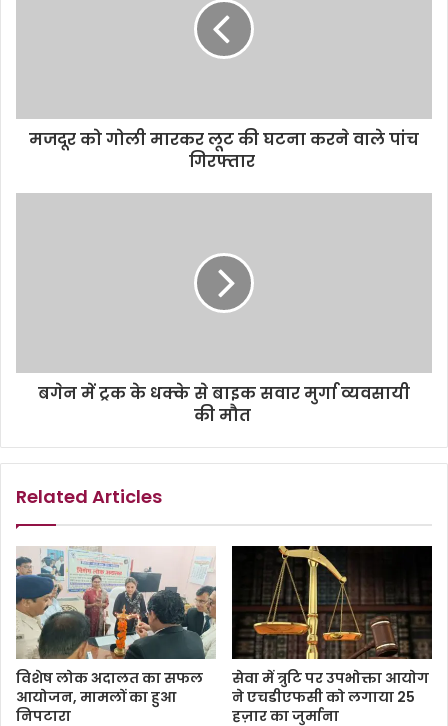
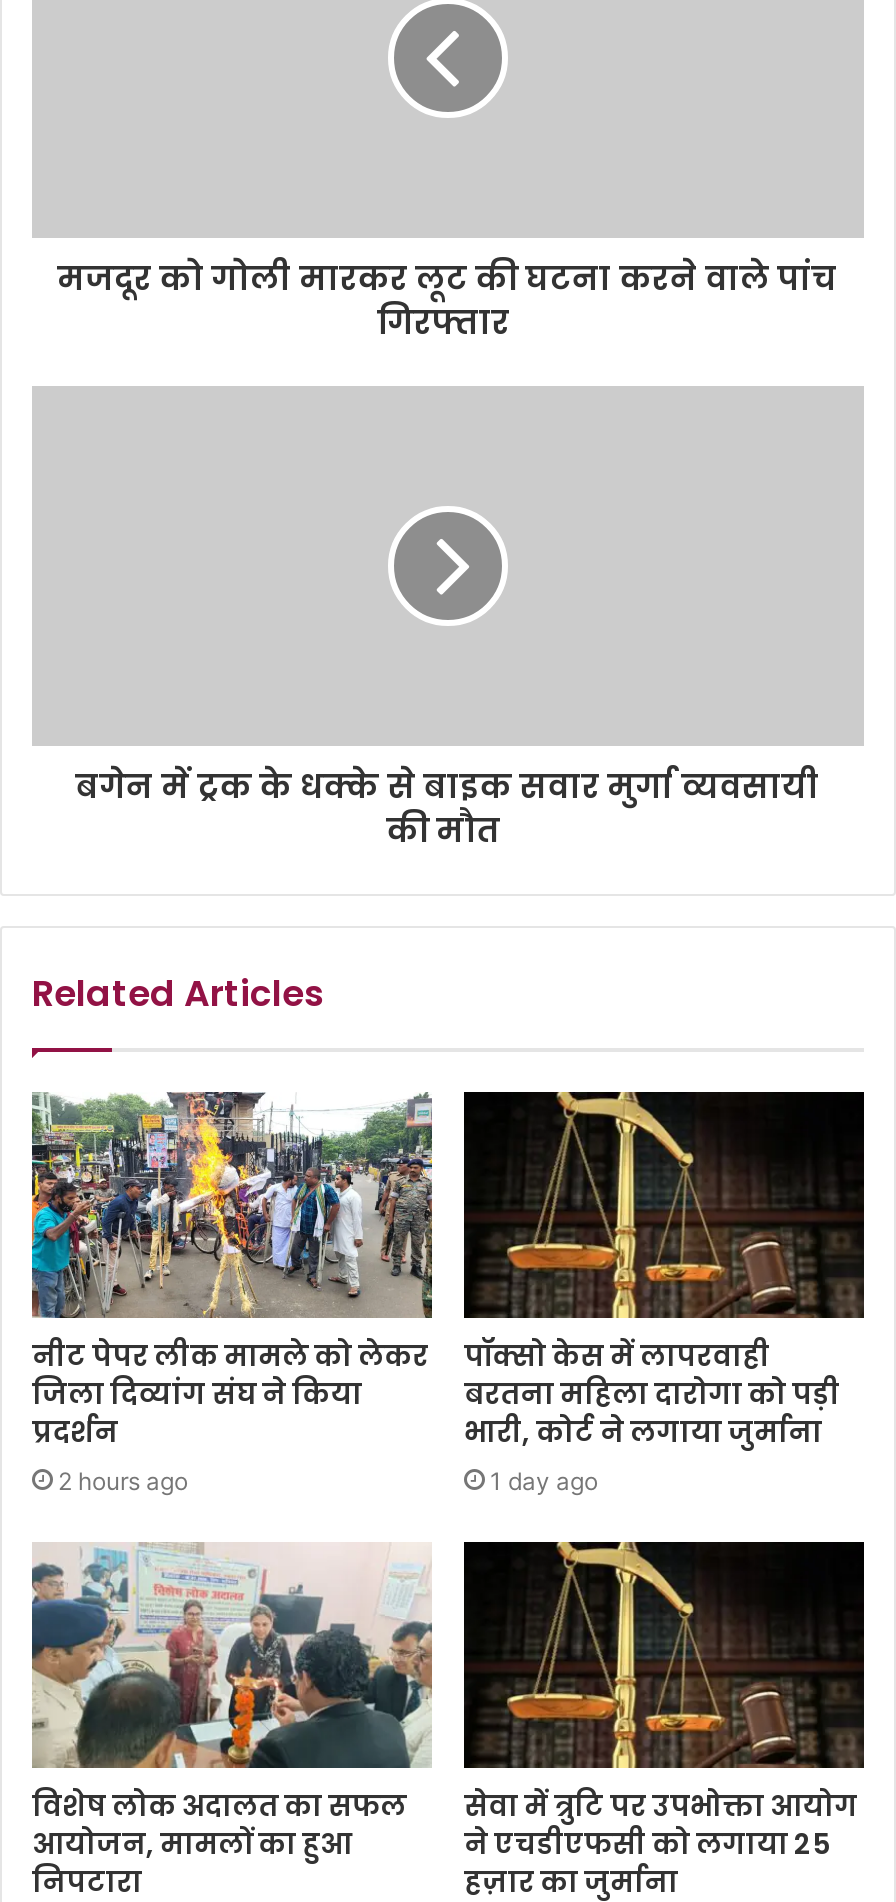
none -> [30,1092,434,1495] [image] | नीट पेपर लीक मामले को लेकर | जिला दिव्यांग संघ ने किया | प्रदर्शन | 2 hours ago
none -> [464,1336,840,1496] पॉक्सो केस में लापरवाही | बरतना महिला दारोगा को पड़ी | भारी, कोर्ट ने लगाया जुर्माना | 1 day ago

